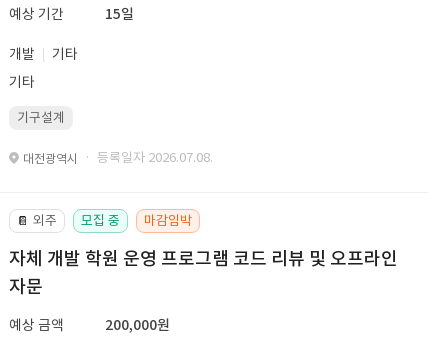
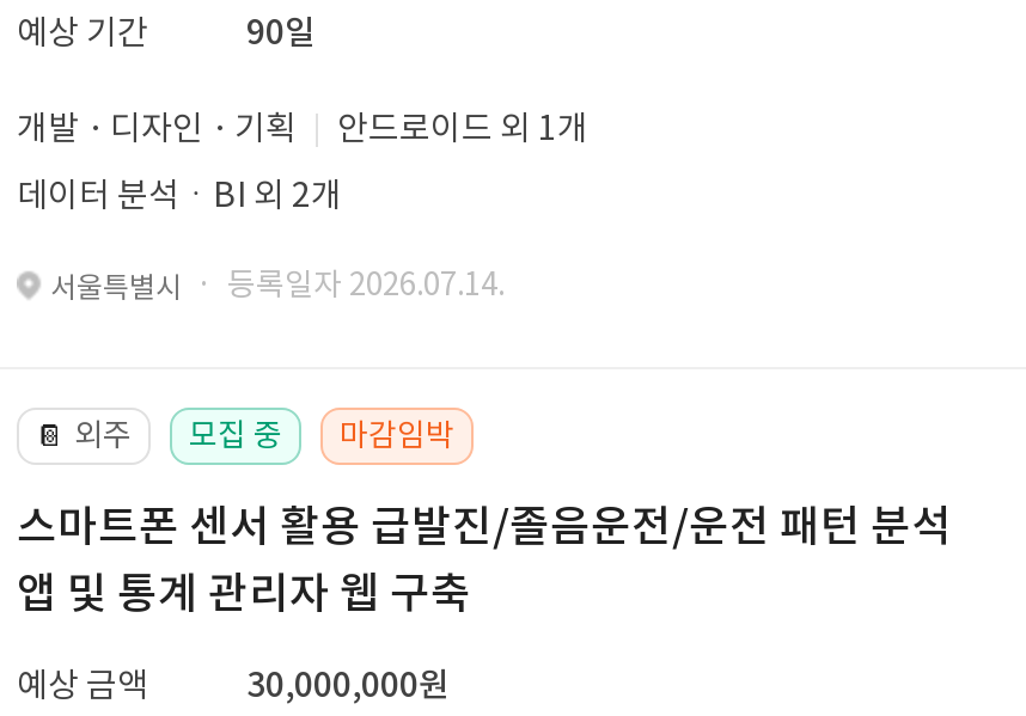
[9,5,213,166] 15일 | 개발 | 기타 | 기타 | 기구설계 | 대전광역시 · 등록일자 2026.07.08. -> [17,11,588,305] 90일 | 개발 · 디자인 · 기획 | 안드로이드 외 1개 | 데이터 분석ㆍBI 외 2개 | 서울특별시 · 등록일자 2026.07.14.
[9,247,398,298] 자체 개발 학원 운영 프로그램 코드 리뷰 및 오프라인 | 자문 -> [17,498,952,620] 스마트폰 센서 활용 급발진/졸음운전/운전 패턴 분석 | 앱 및 통계 관리자 웹 구축
[105,316,170,334] 200,000원 -> [246,663,450,706] 30,000,000원

